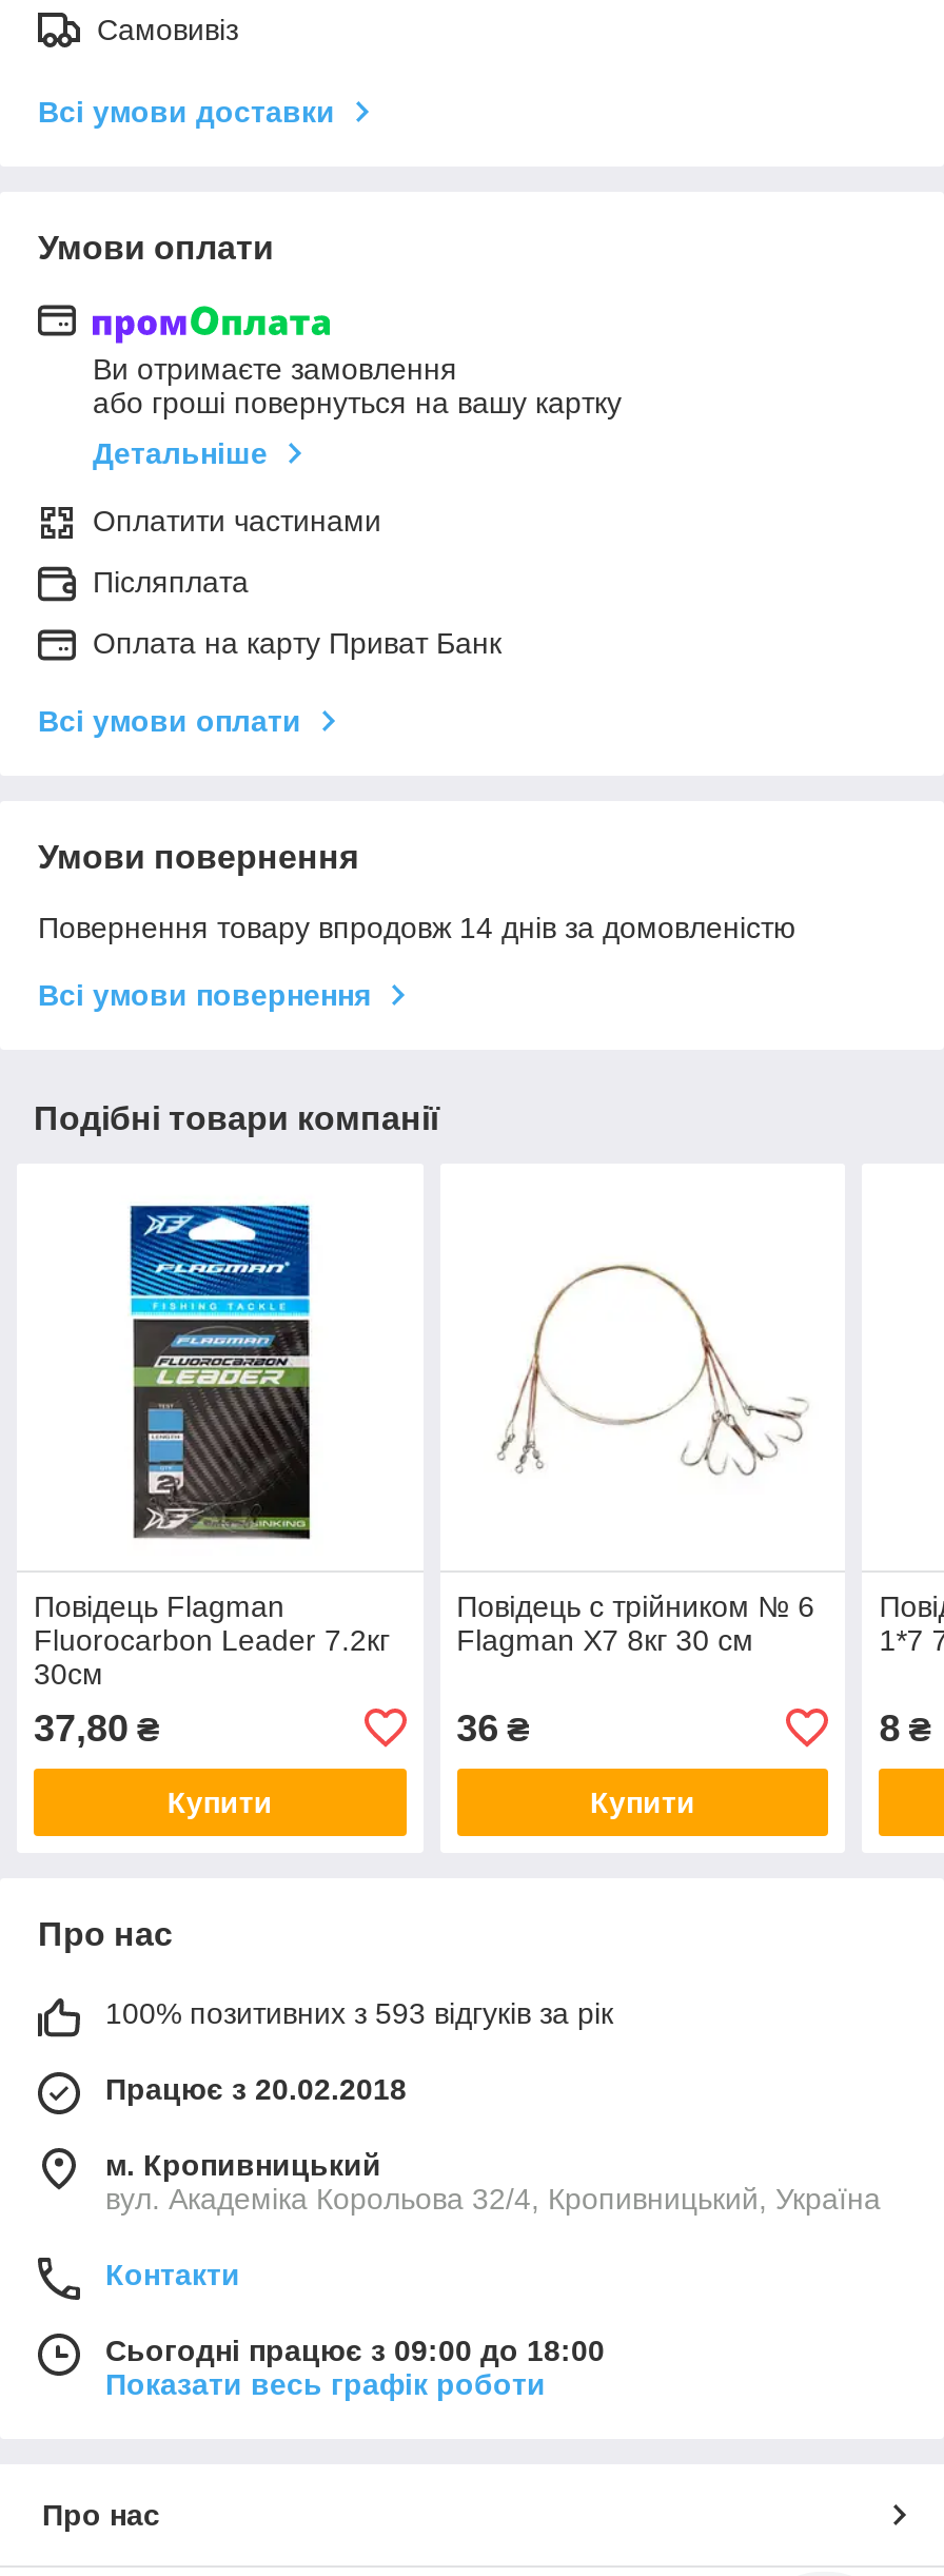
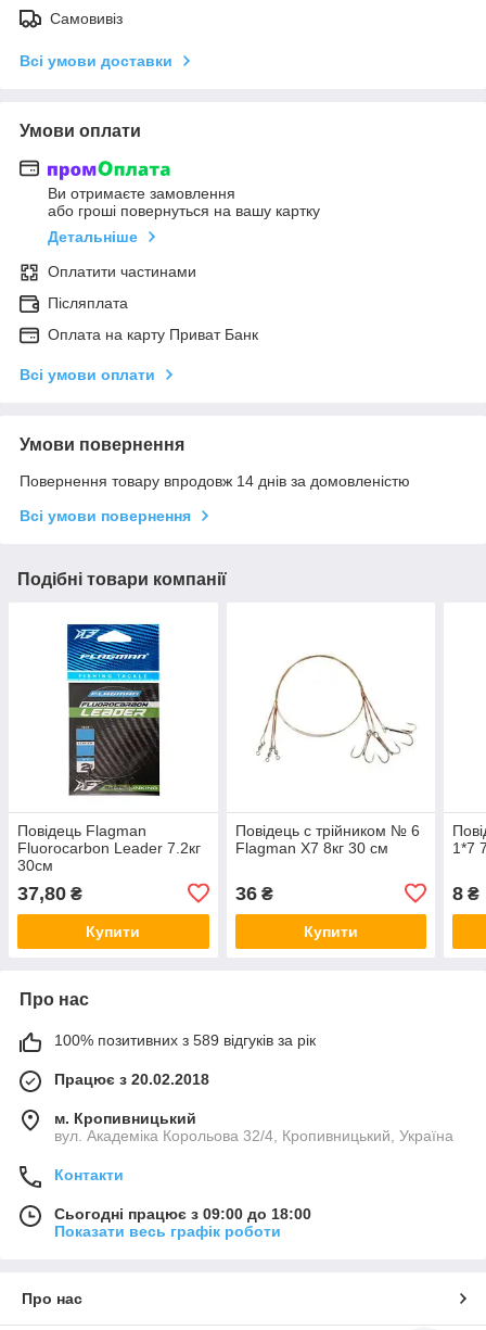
[105,1996,613,2030] 100% позитивних з 593 відгуків за рік -> [54,1031,316,1049] 100% позитивних з 589 відгуків за рік

